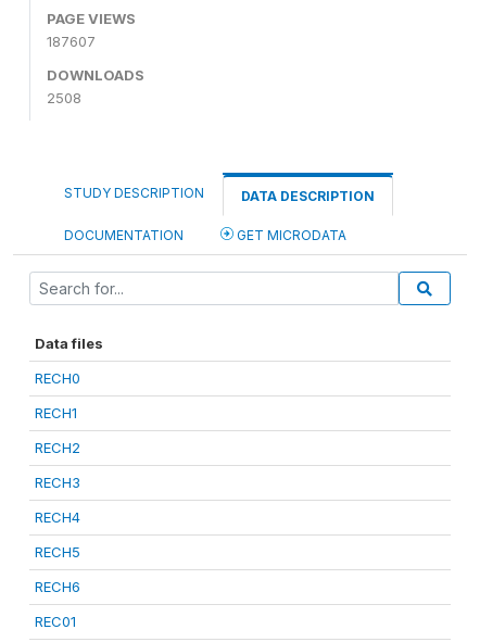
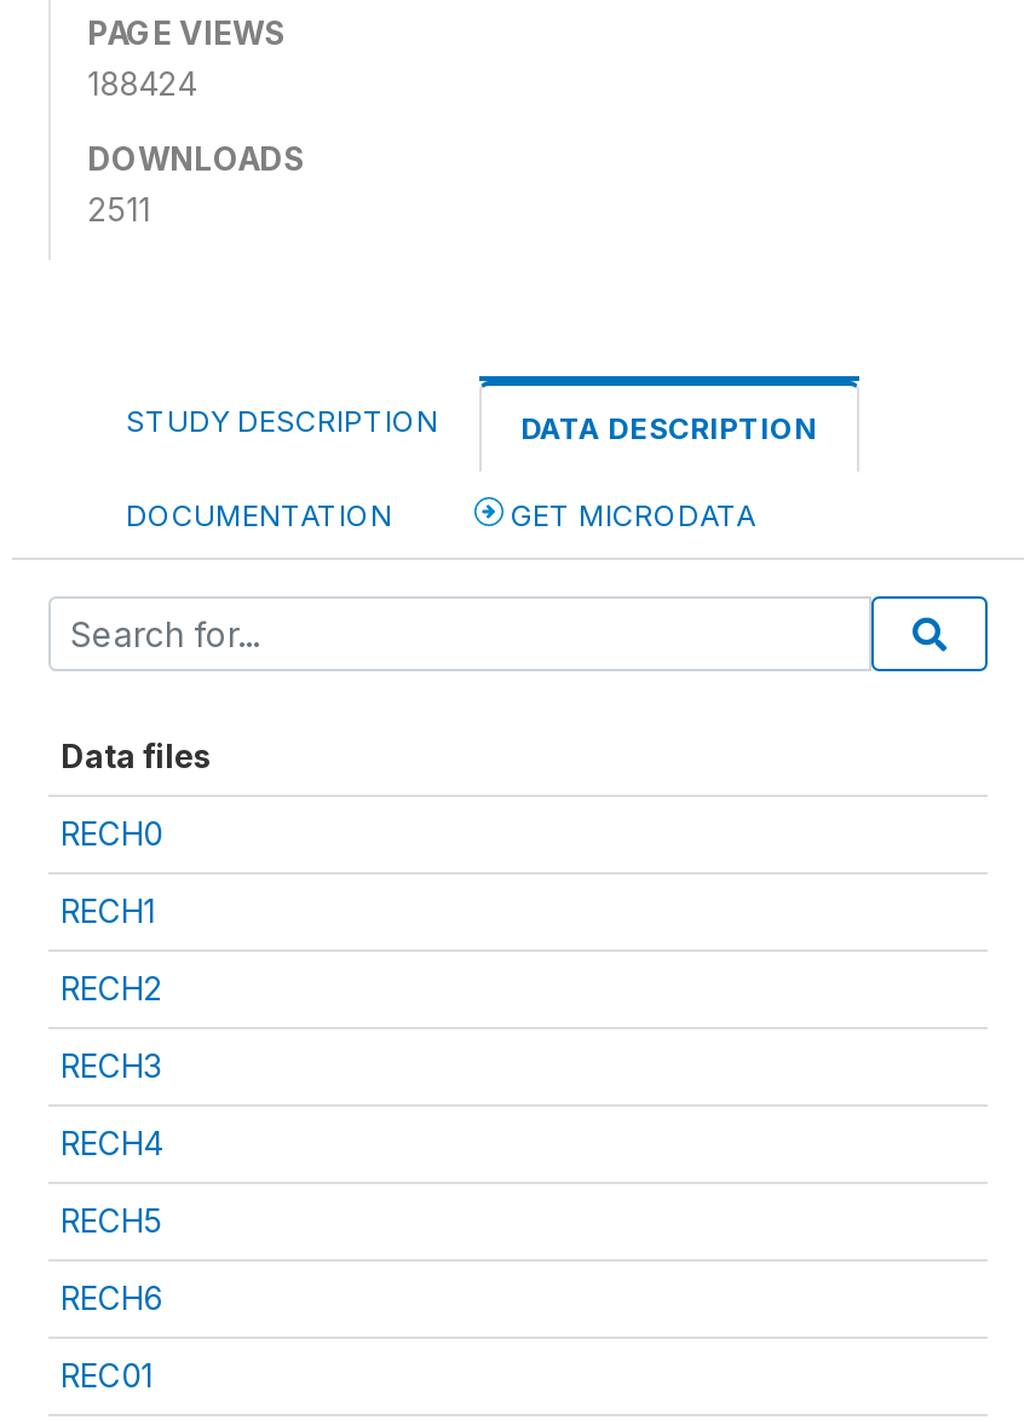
[47,33,96,50] 187607 -> [87,64,196,103] 188424
[47,89,81,106] 2508 -> [87,190,150,229] 2511

